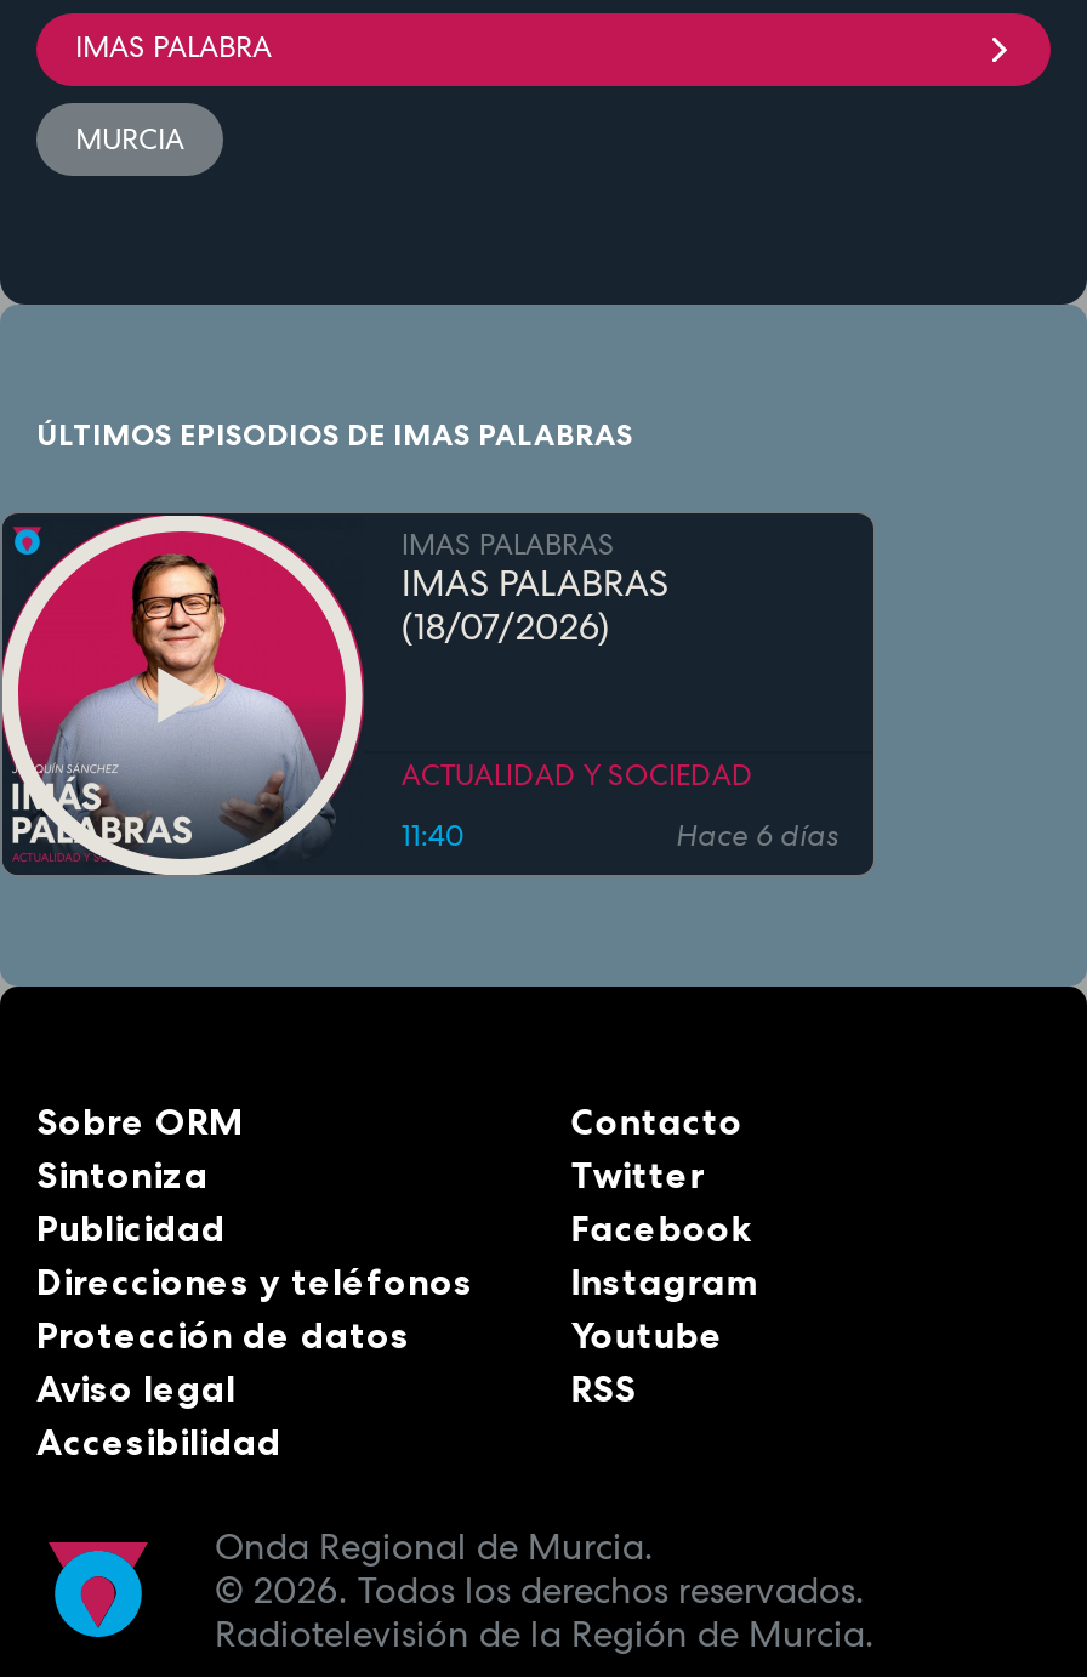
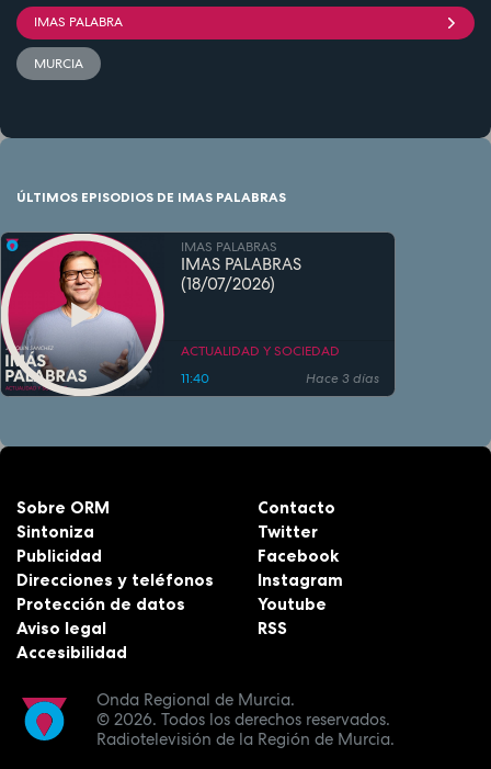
[676,818,839,856] Hace 6 días -> [305,370,379,388] Hace 3 días

